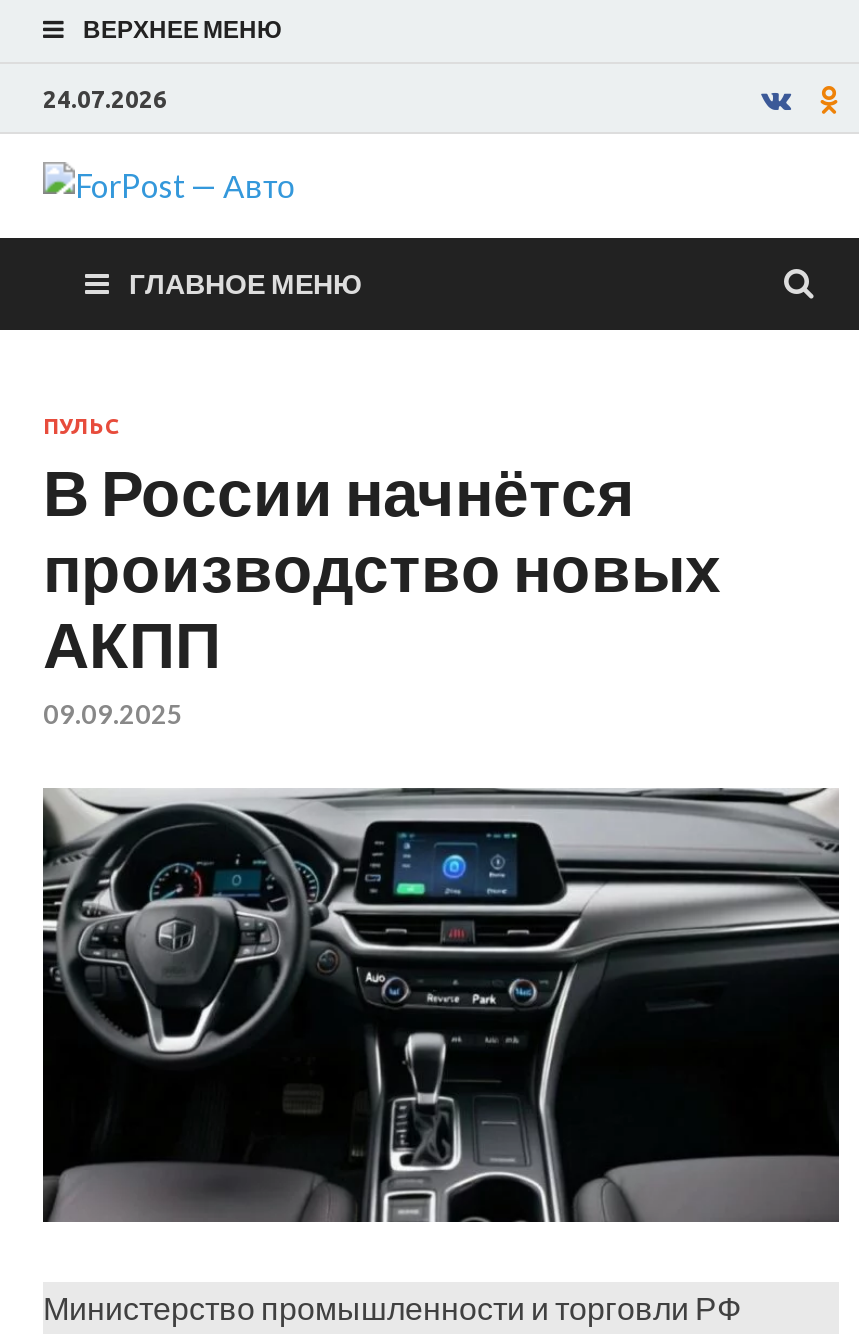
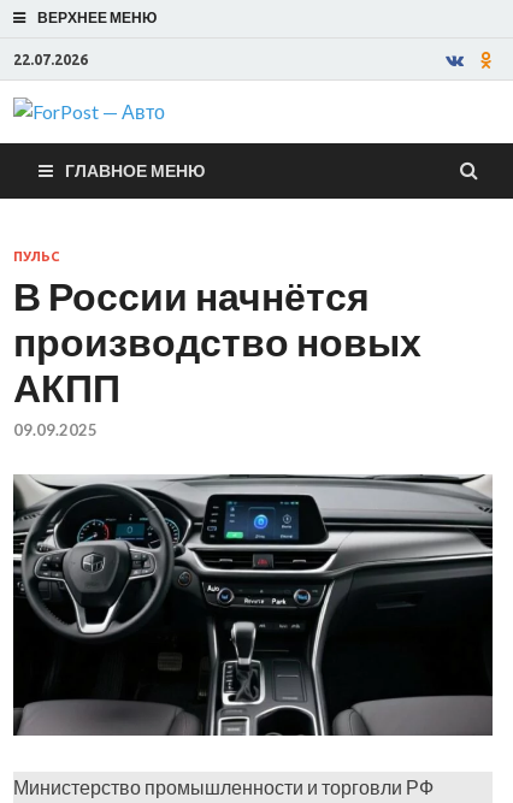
[43,85,167,111] 24.07.2026 -> [13,51,88,67] 22.07.2026

